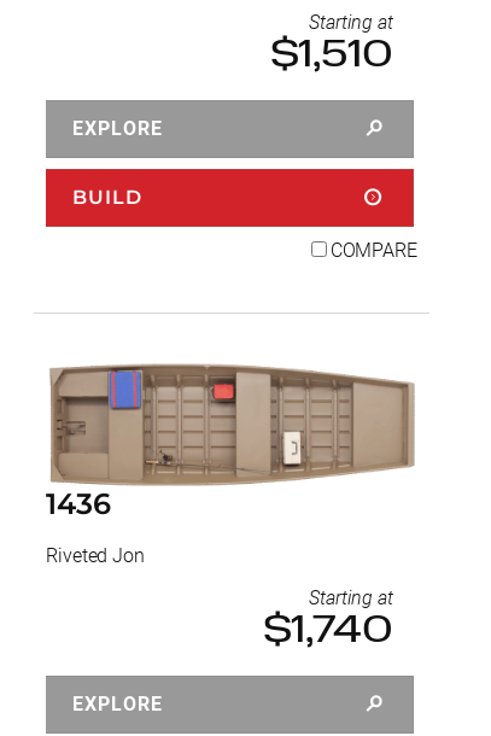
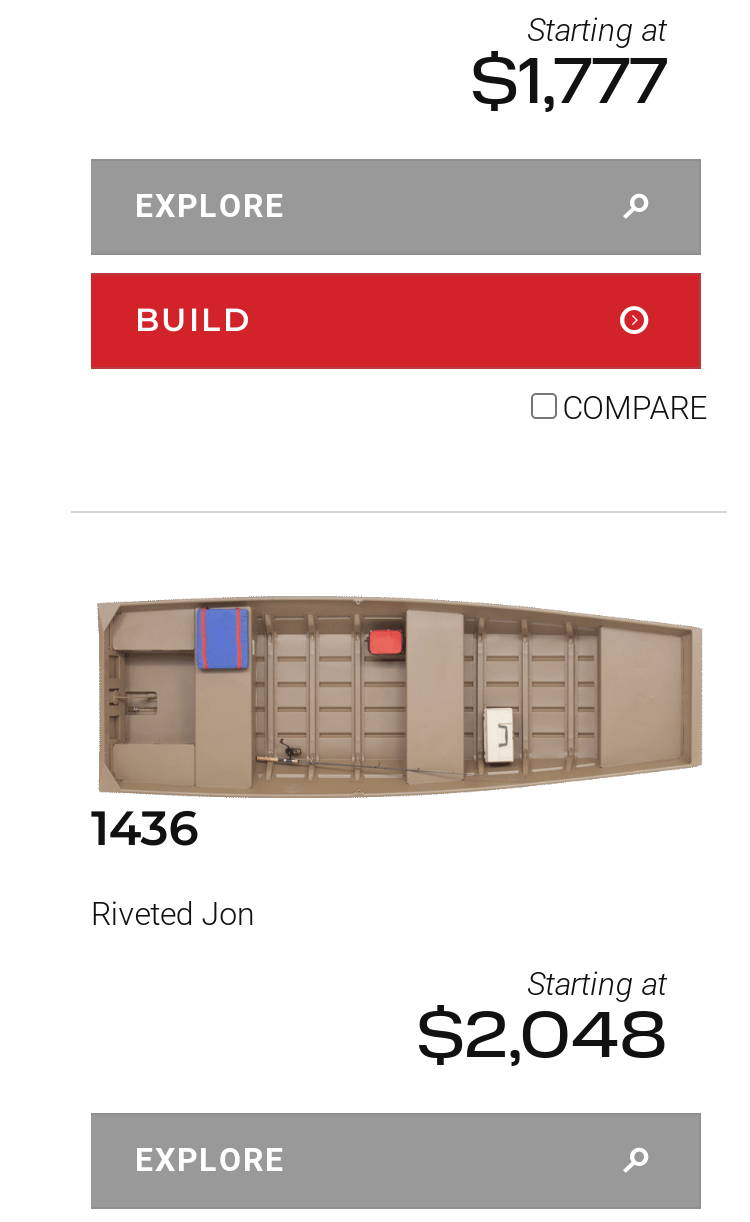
[270,37,393,76] $1,510 -> [470,54,667,118] $1,777
[263,613,393,652] $1,740 -> [416,1009,667,1073] $2,048

